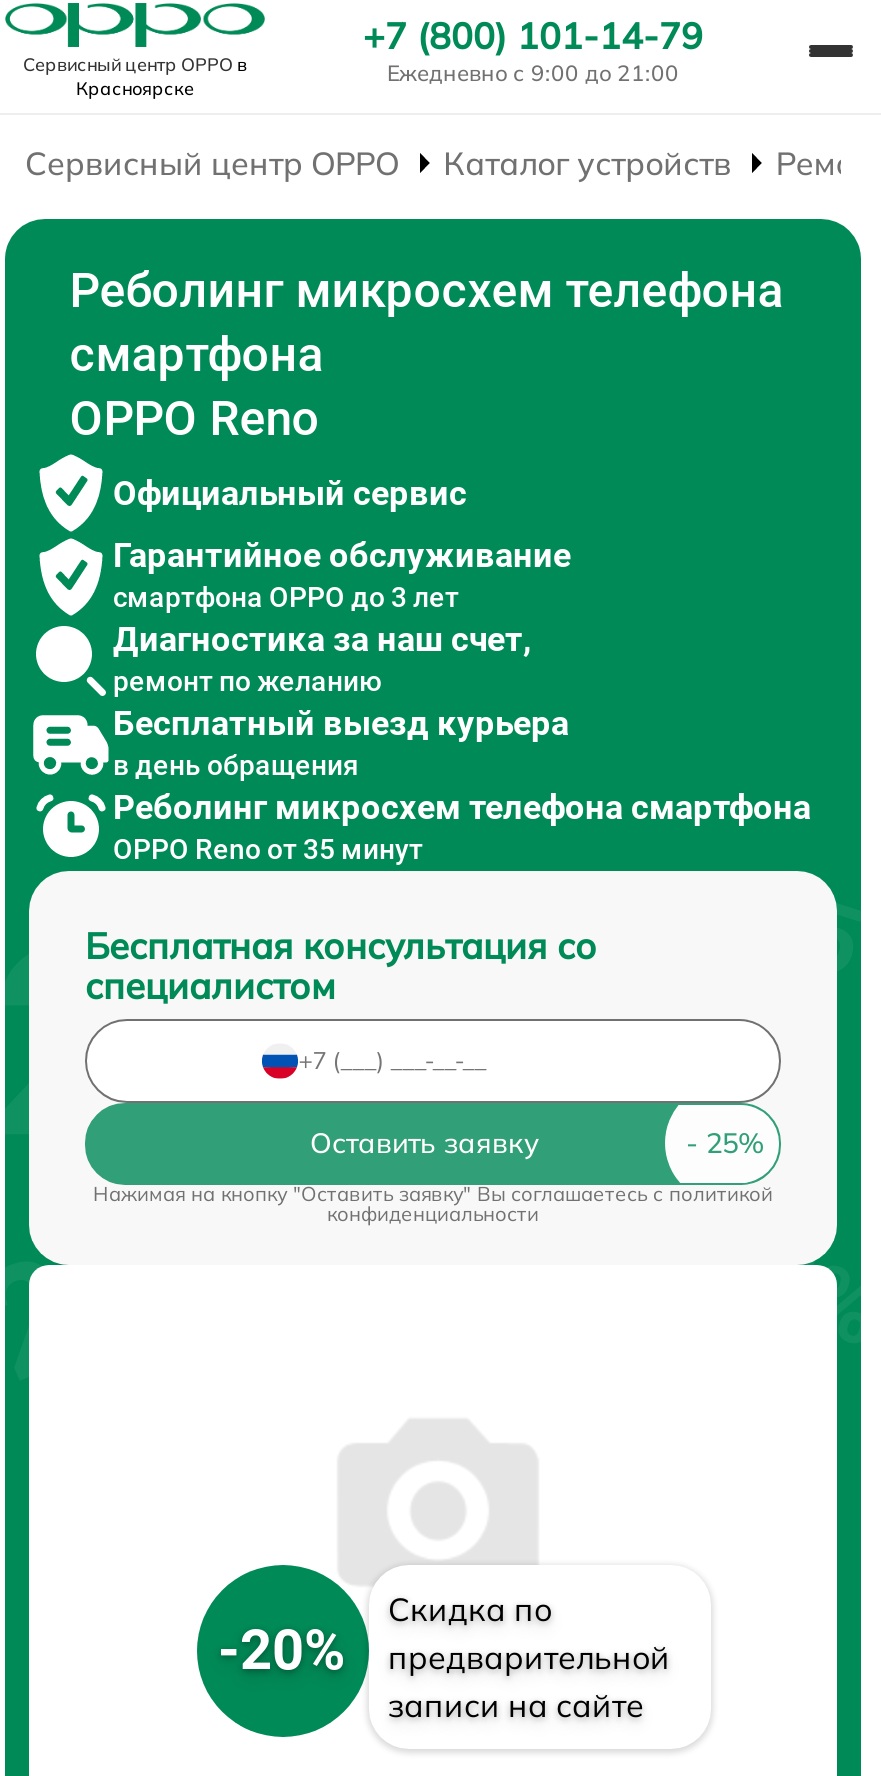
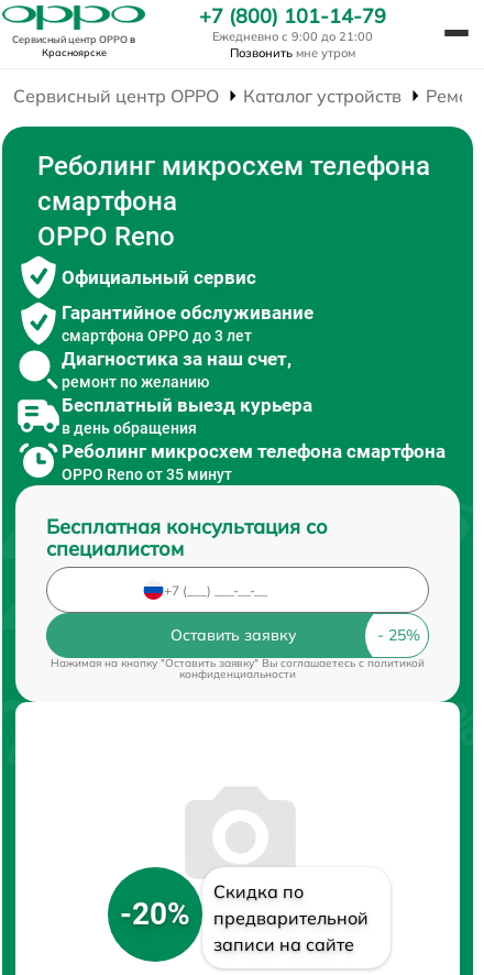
none -> [230,45,355,61] Позвонить мне утром

